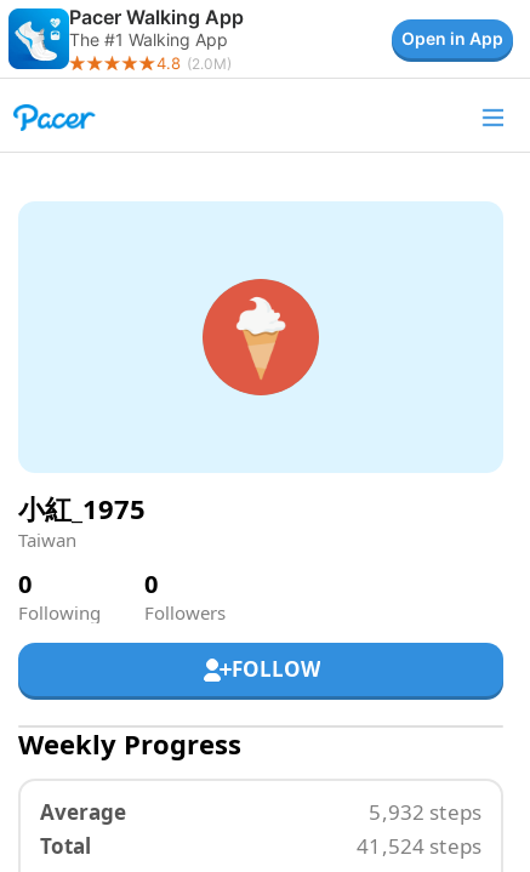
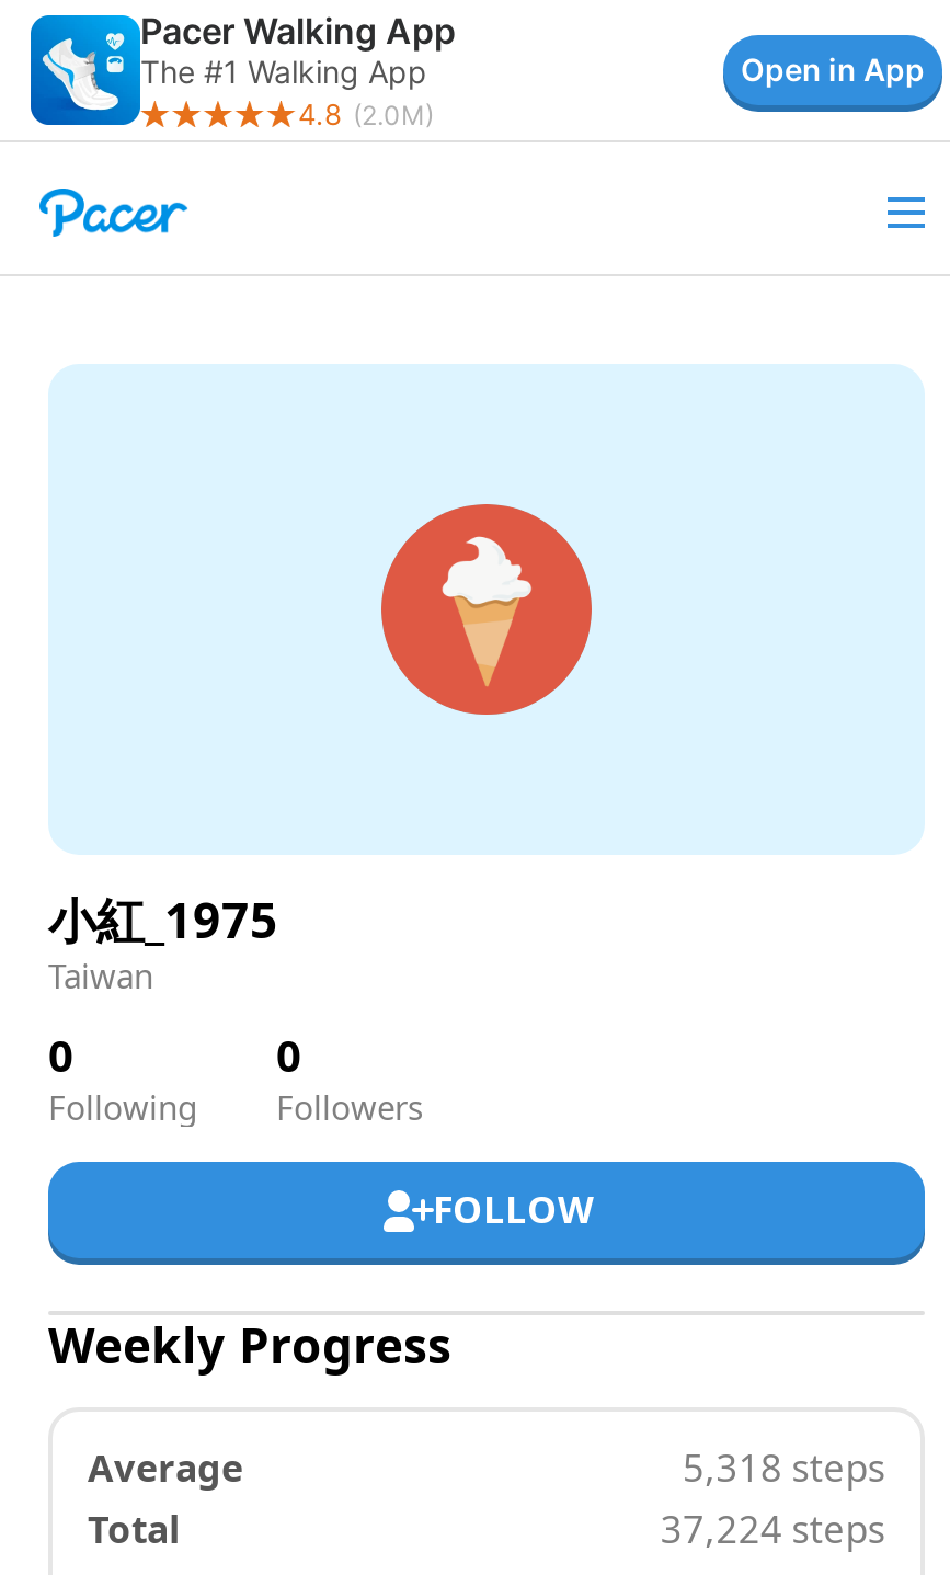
[369,798,481,826] 5,932 steps -> [683,1442,885,1493] 5,318 steps
[357,832,481,860] 41,524 steps -> [660,1504,885,1554] 37,224 steps

